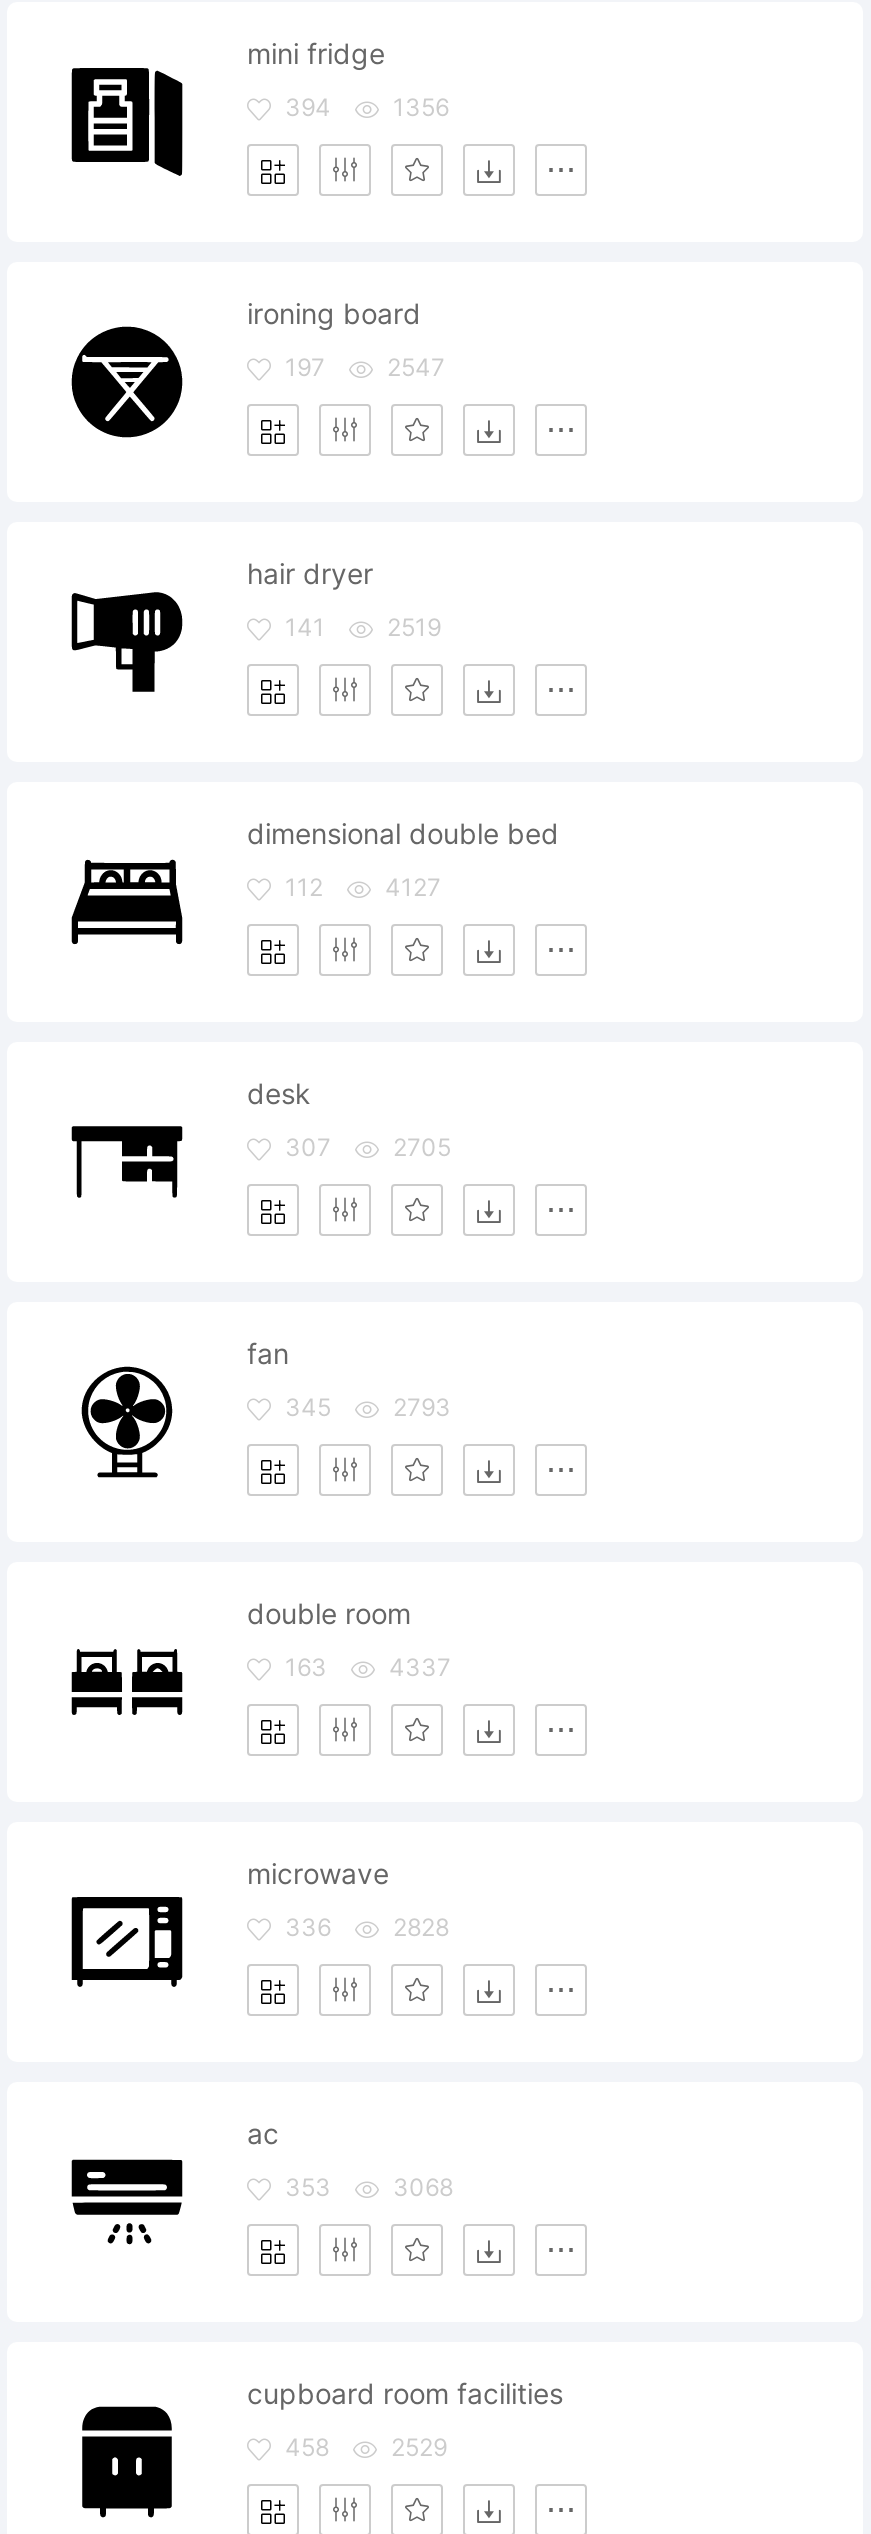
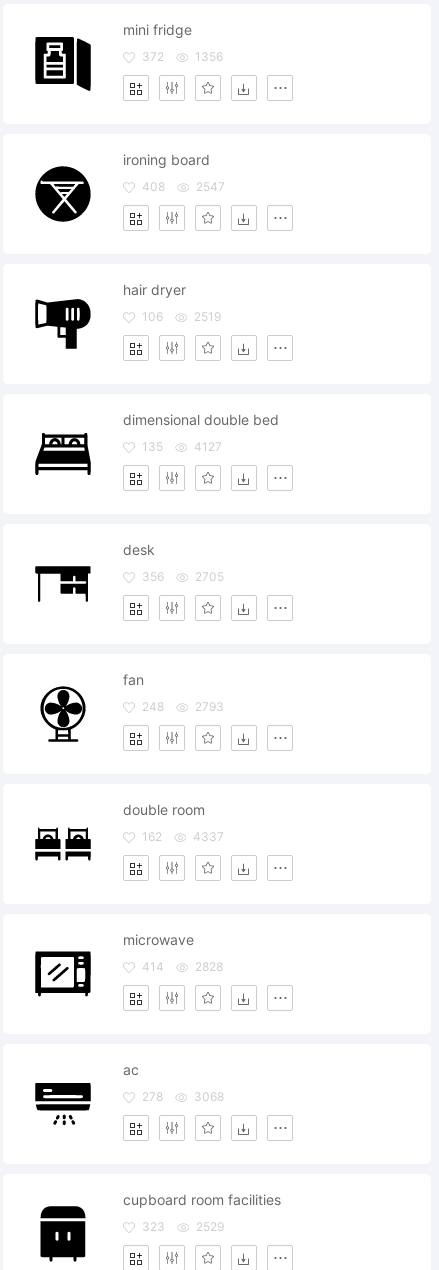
[285,92,331,122] 394 -> [142,49,164,64] 372
[285,352,325,382] 197 -> [142,179,165,194] 408
[285,612,325,642] 141 -> [142,309,163,324] 106
[285,872,323,902] 112 -> [142,439,163,454] 135
[285,1132,331,1162] 307 -> [142,569,164,584] 356
[285,1392,331,1422] 345 -> [142,699,164,714] 248
[285,1652,327,1682] 163 -> [142,829,162,844] 162
[285,1912,331,1942] 336 -> [142,959,164,974] 414
[285,2172,331,2202] 353 -> [142,1089,163,1104] 278
[285,2432,329,2462] 458 -> [142,1219,165,1234] 323

